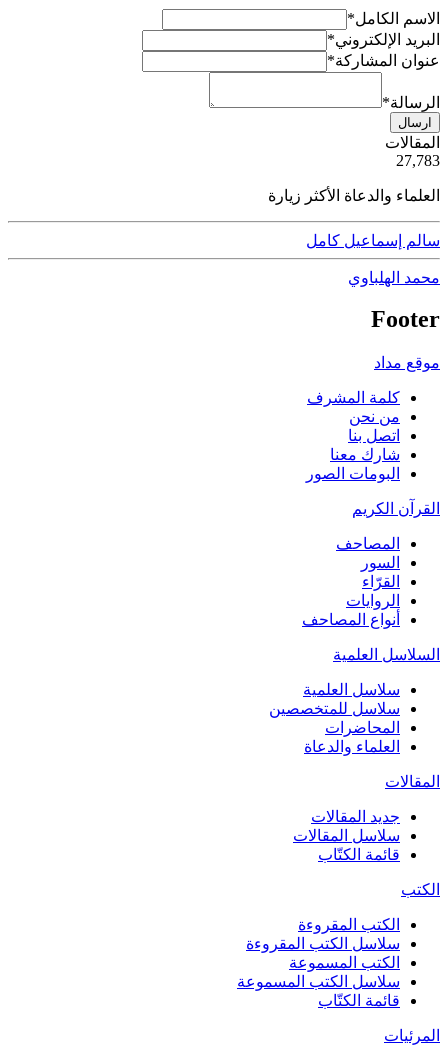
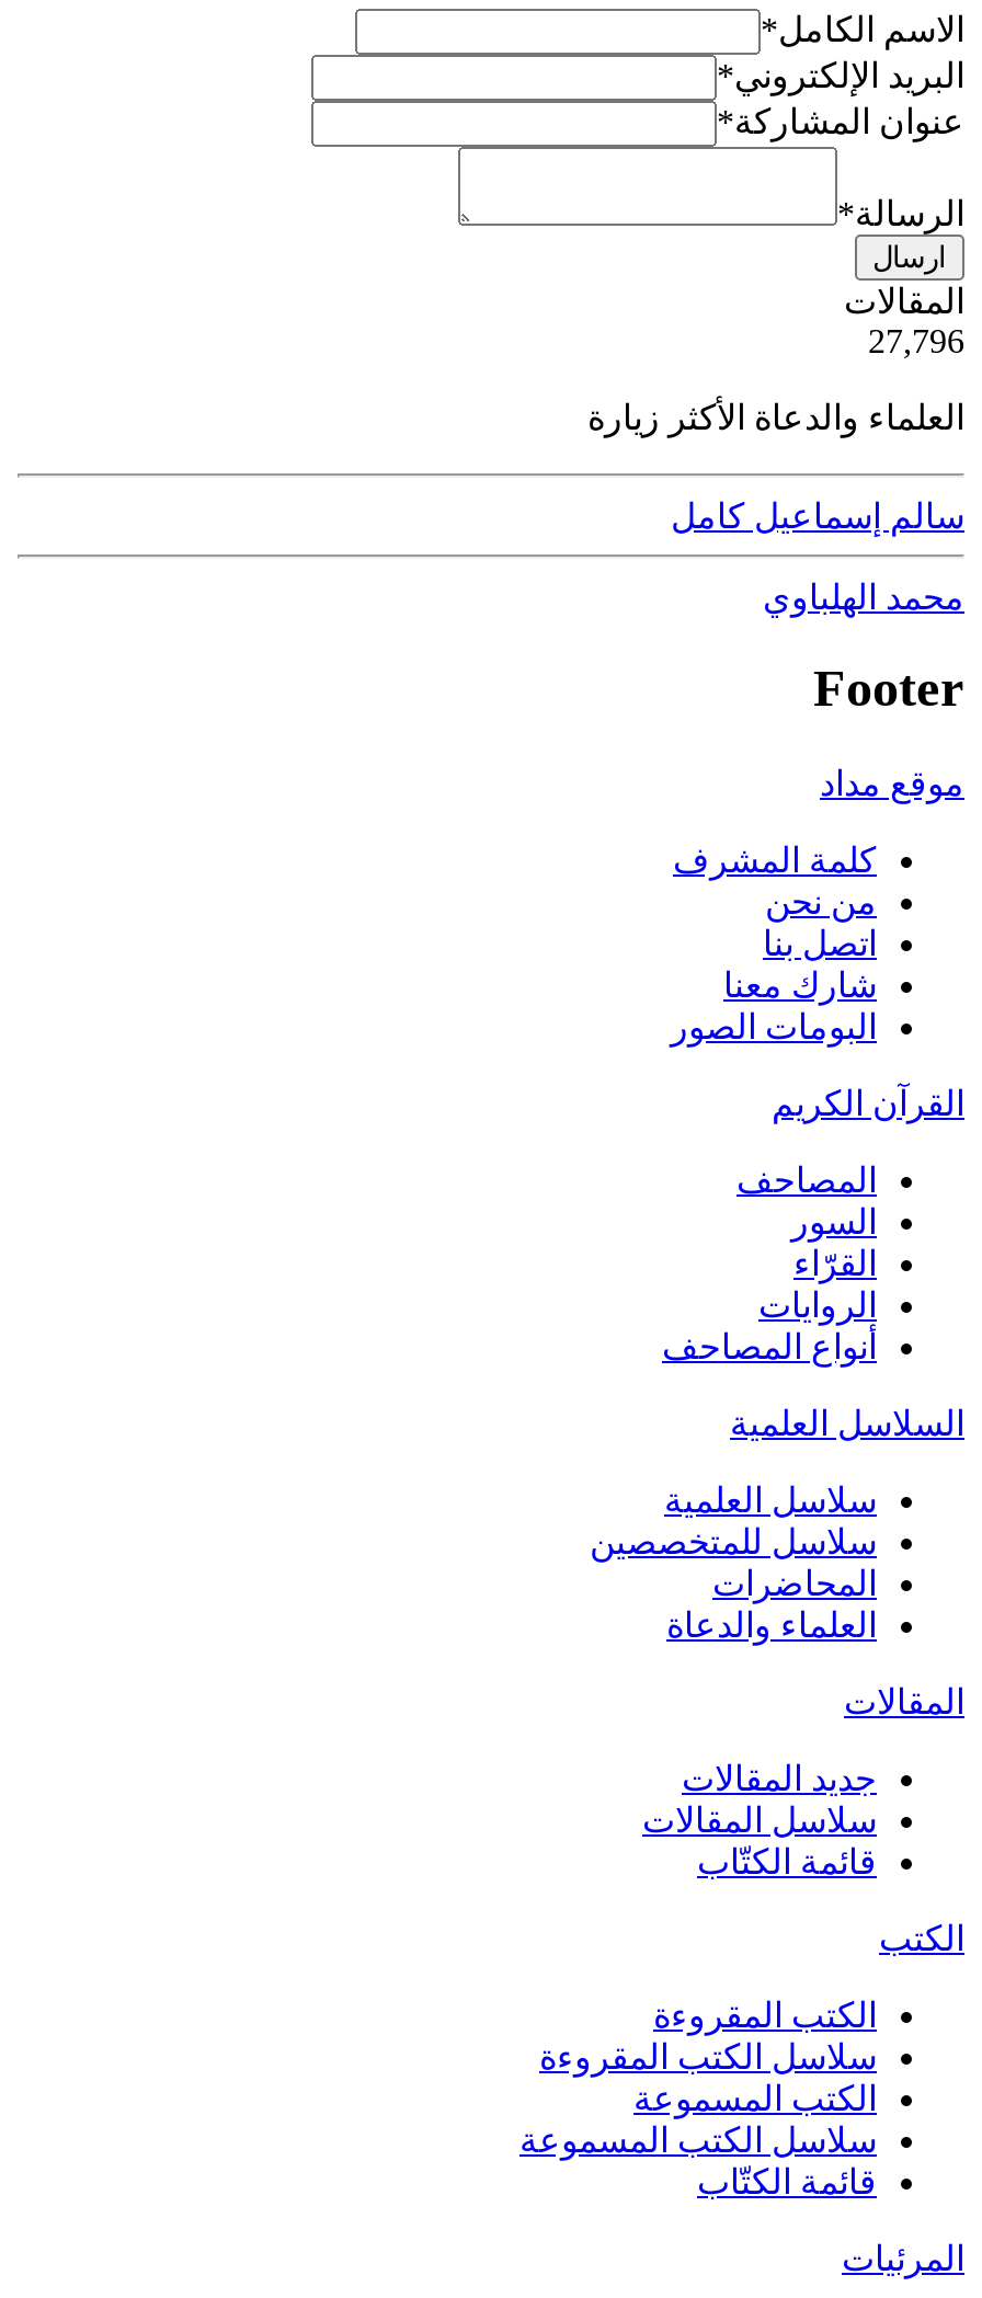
[396,152,440,169] 27,783 -> [868,321,964,359] 27,796

